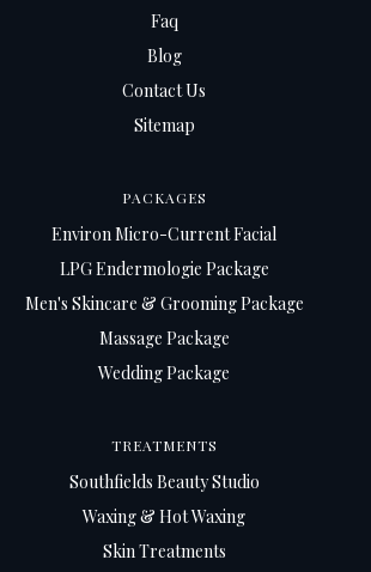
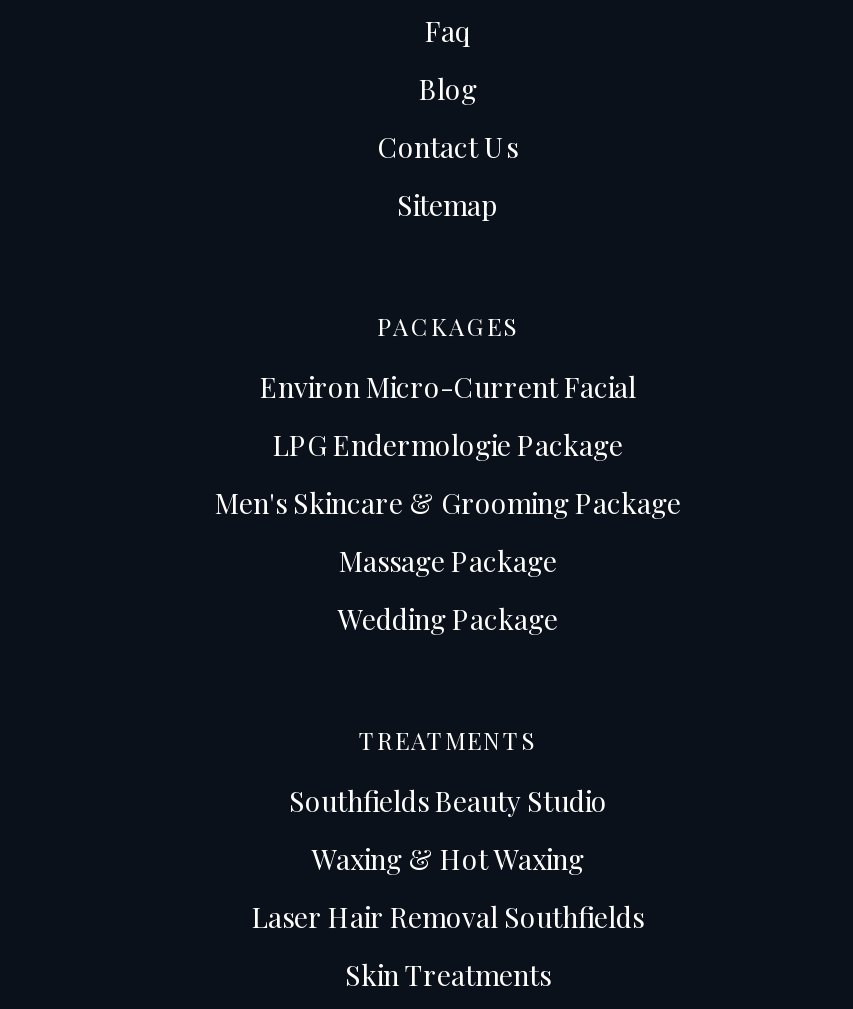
none -> [252,898,644,936] Laser Hair Removal Southfields

